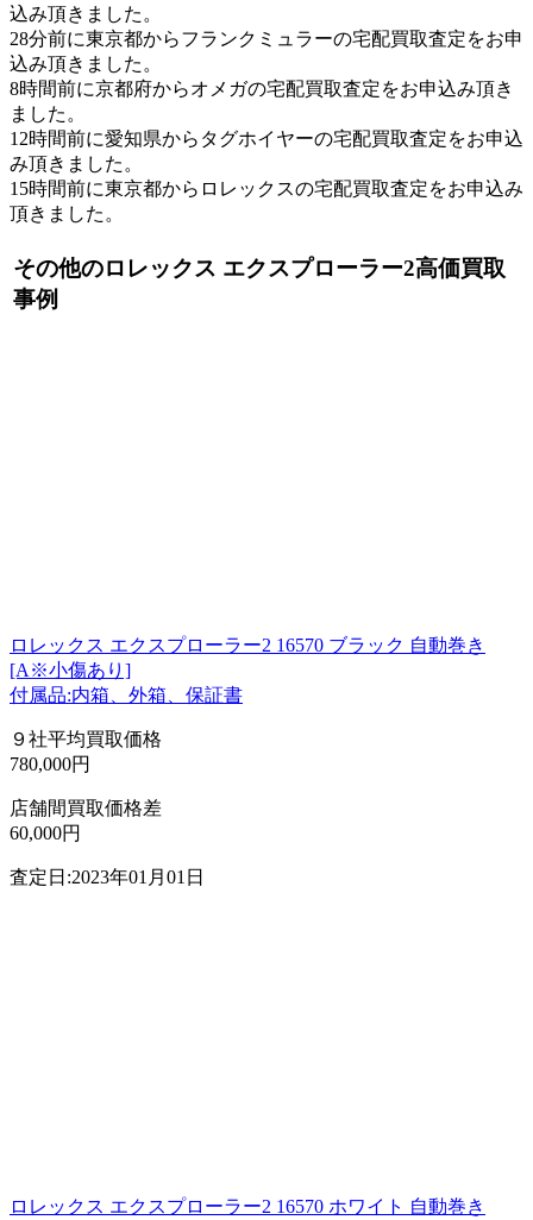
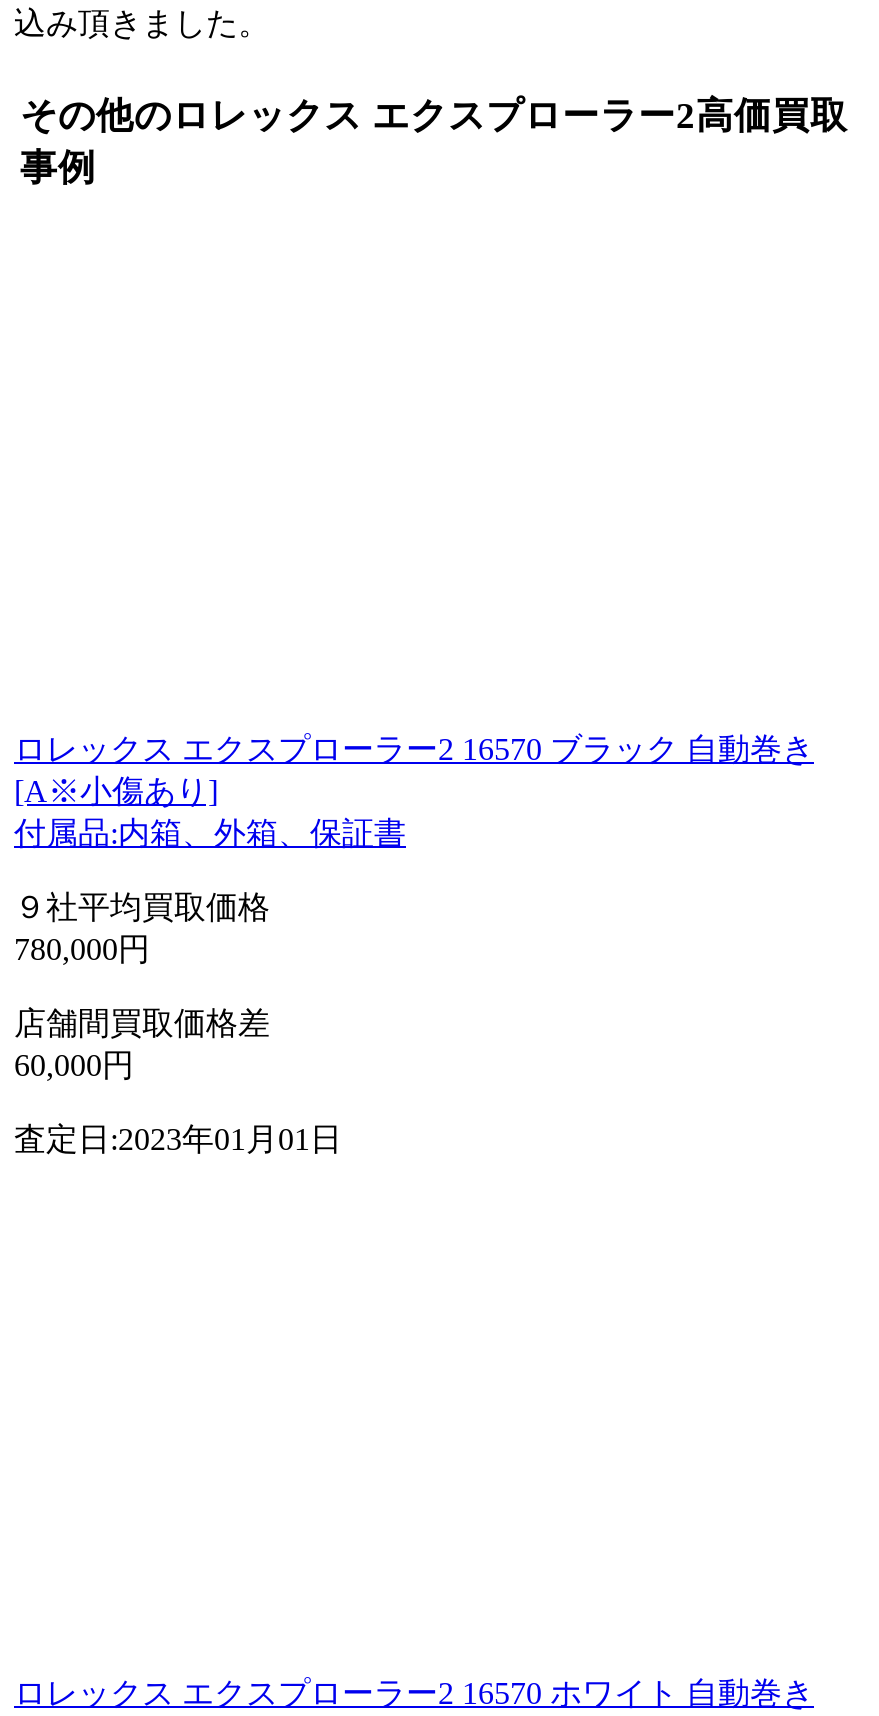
[10,29,523,224] 28分前に東京都からフランクミュラーの宅配買取査定をお申 | 込み頂きました。 | 8時間前に京都府からオメガの宅配買取査定をお申込み頂き | ました。 | 12時間前に愛知県からタグホイヤーの宅配買取査定をお申込 | み頂きました。 | 15時間前に東京都からロレックスの宅配買取査定をお申込み | 頂きました。 -> none

